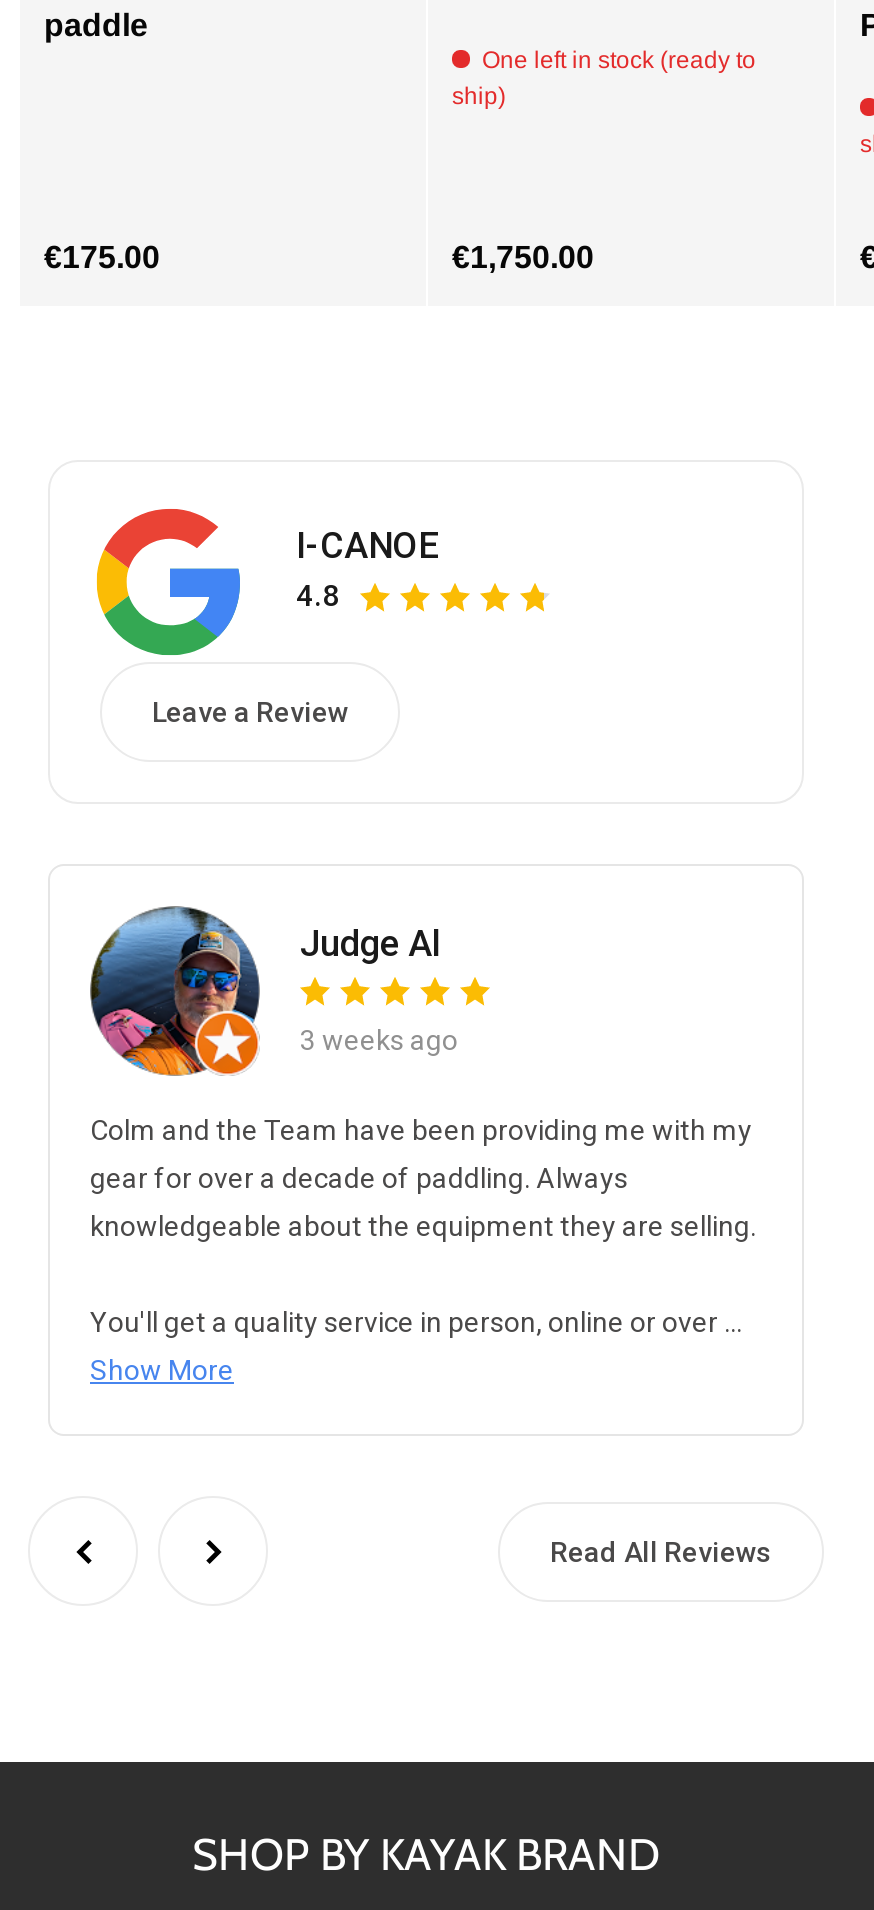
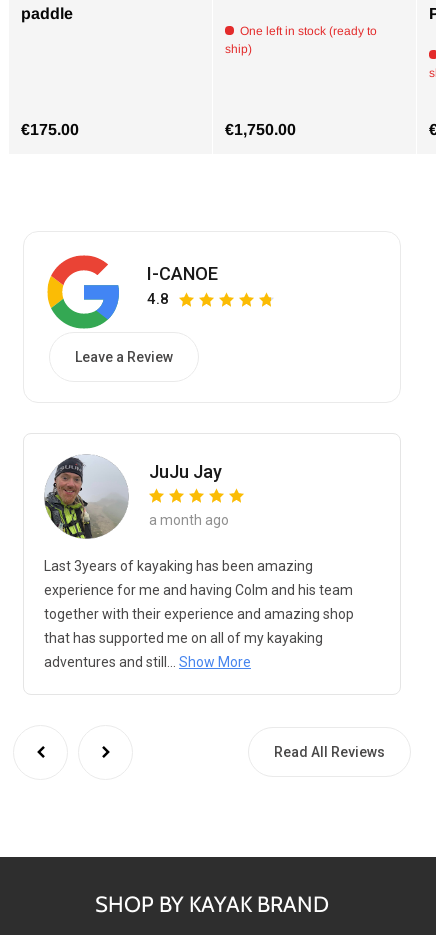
[90,905,440,1077] [image] | Judge Al -> [45,454,222,526] [image] | JuJu Jay
[300,1023,458,1055] 3 weeks ago -> [149,512,229,528] a month ago
[90,1114,752,1146] Colm and the Team have been providing me with my -> [44,558,313,574] Last 3years of kayaking has been amazing
[90,1162,628,1194] gear for over a decade of paddling. Always -> [44,582,353,598] experience for me and having Colm and his team
[90,1210,756,1242] knowledgeable about the equipment they are selling. -> [44,606,354,622] together with their experience and amazing shop
[90,1306,742,1338] You'll get a quality service in person, online or over ... -> [44,630,323,646] that has supported me on all of my kayaking
[90,1354,234,1386] Show More -> [44,654,251,670] adventures and still... Show More

